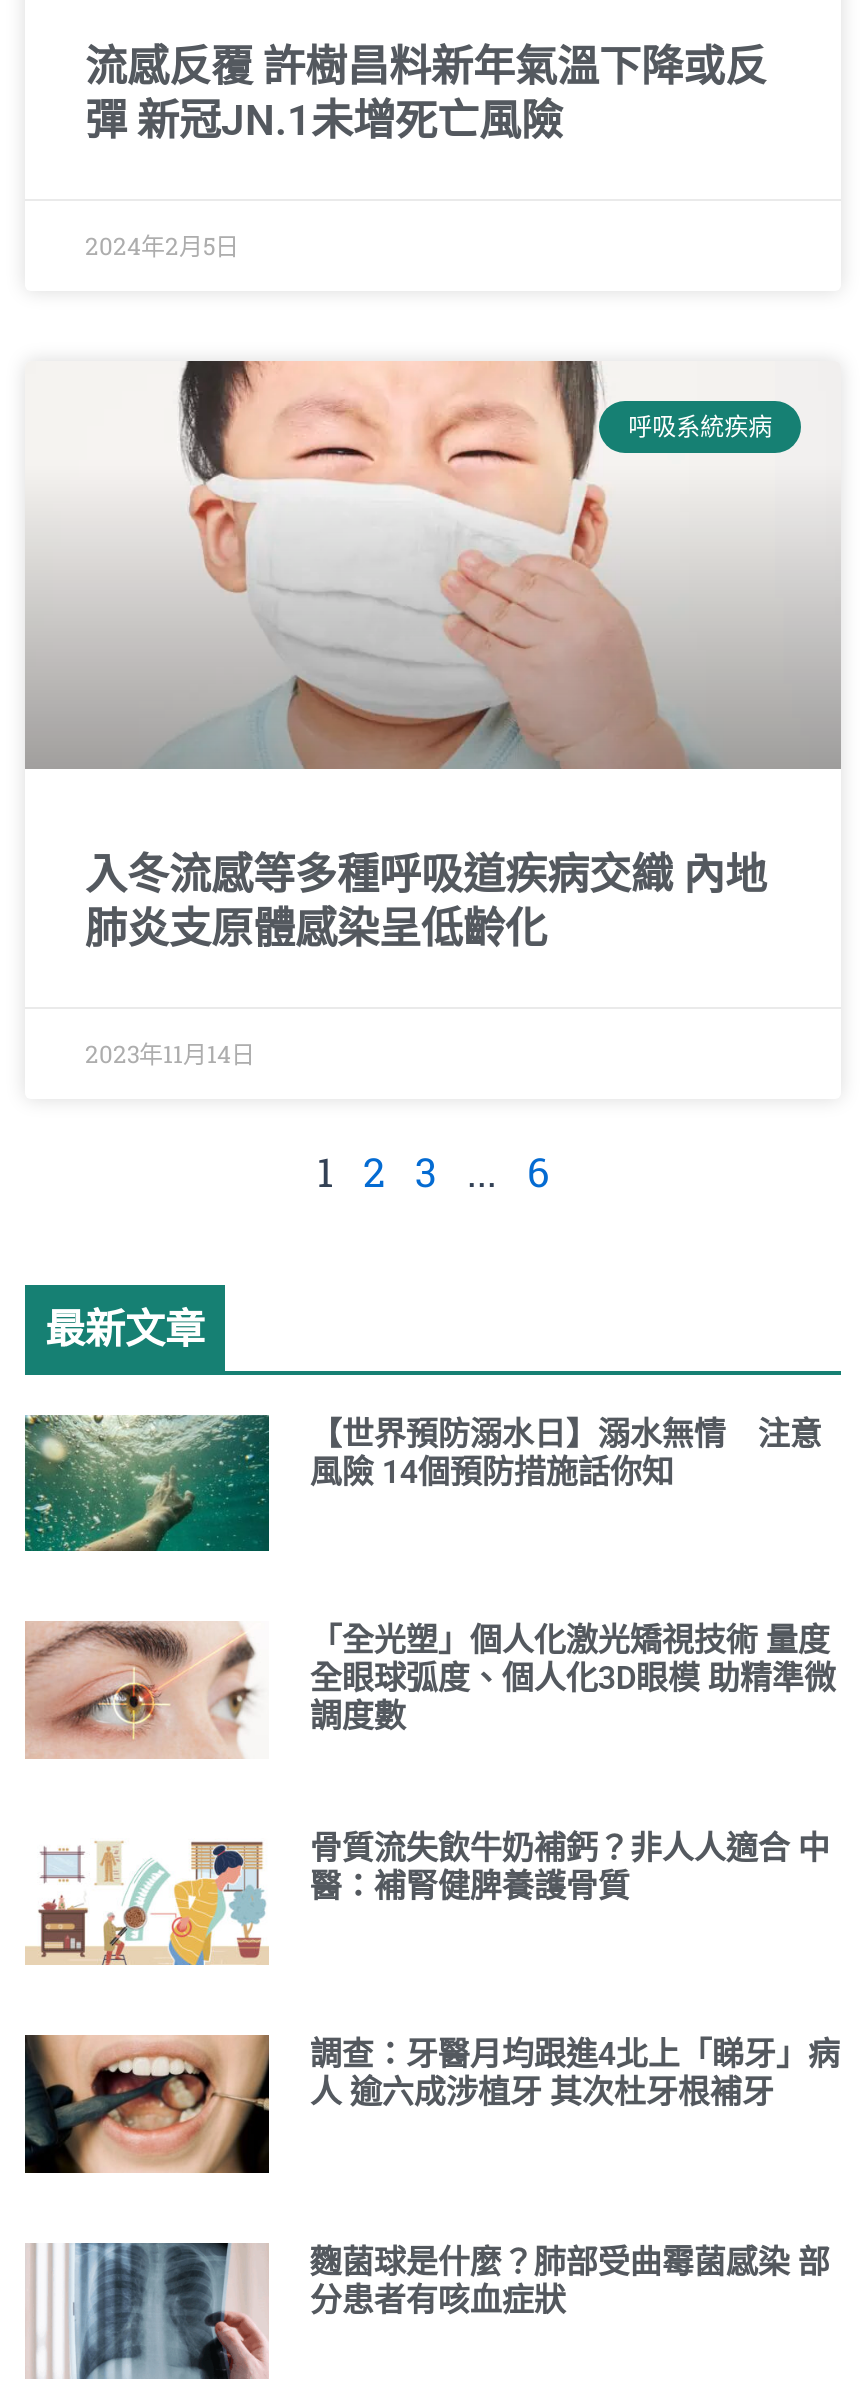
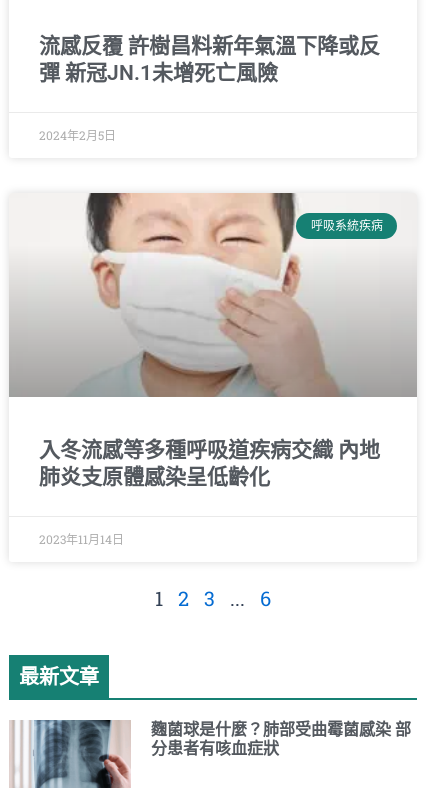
[25,1414,822,1553] [image] | 【世界預防溺水日】溺水無情 注意 | 風險 14個預防措施話你知 -> none
[23,1619,836,1904] [image] | 「全光塑」個人化激光矯視技術 量度 | 全眼球弧度、個人化3D眼模 助精準微 | 調度數 | 骨質流失飲牛奶補鈣？非人人適合 中 | 醫：補腎健脾養護骨質 -> none
[25,1841,269,1967] [image] -> none
[23,2033,840,2175] [image] | 調查：牙醫月均跟進4北上「睇牙」病 | 人 逾六成涉植牙 其次杜牙根補牙 -> none

